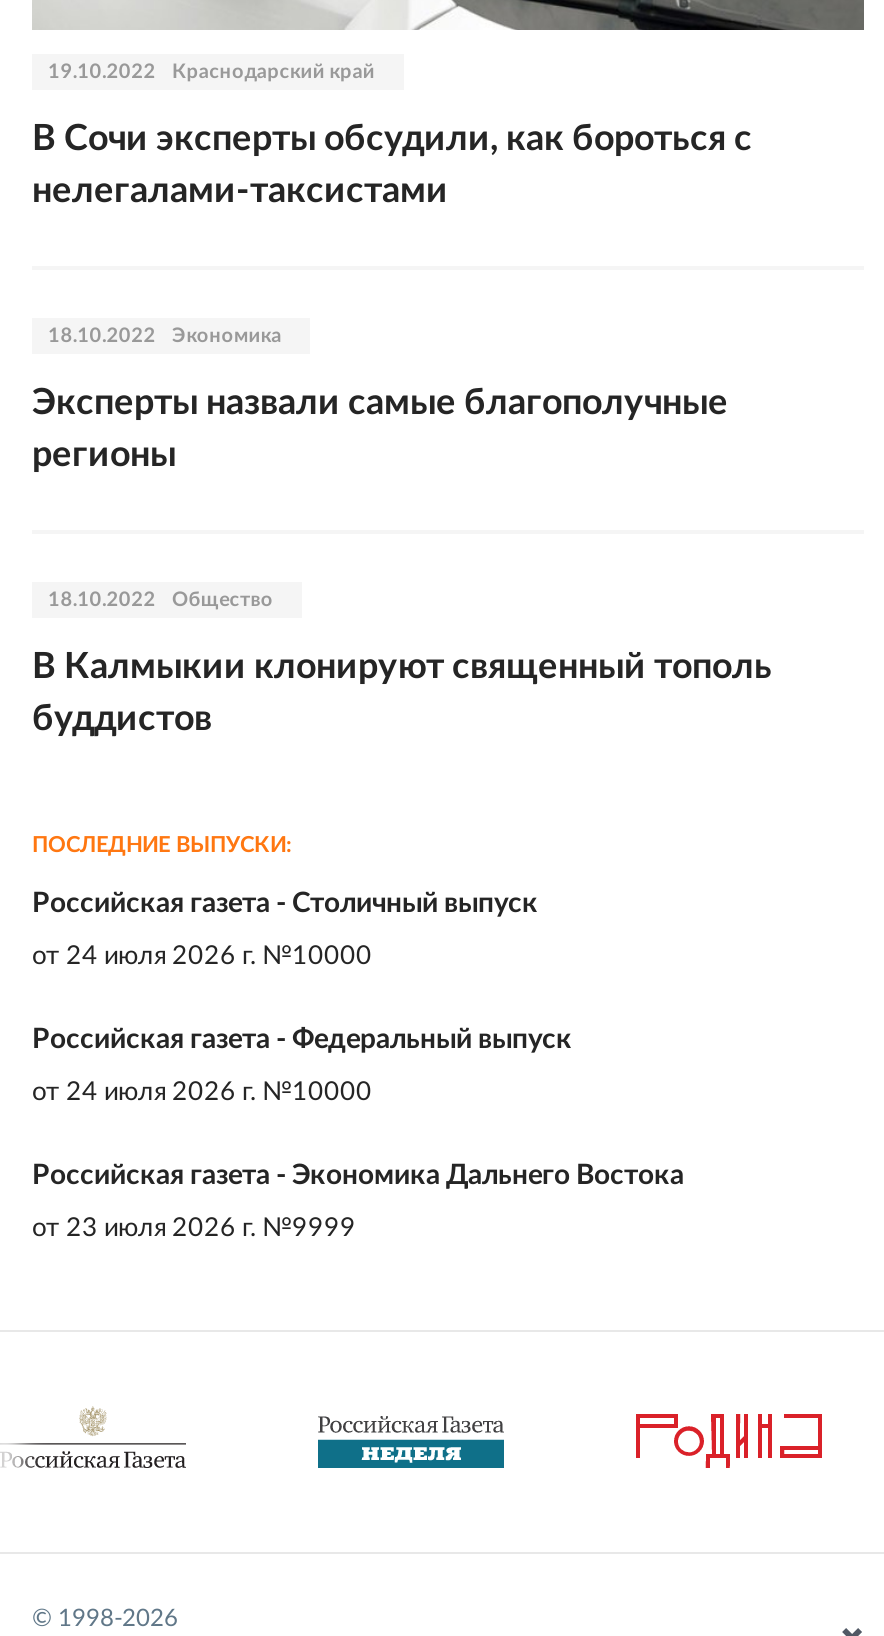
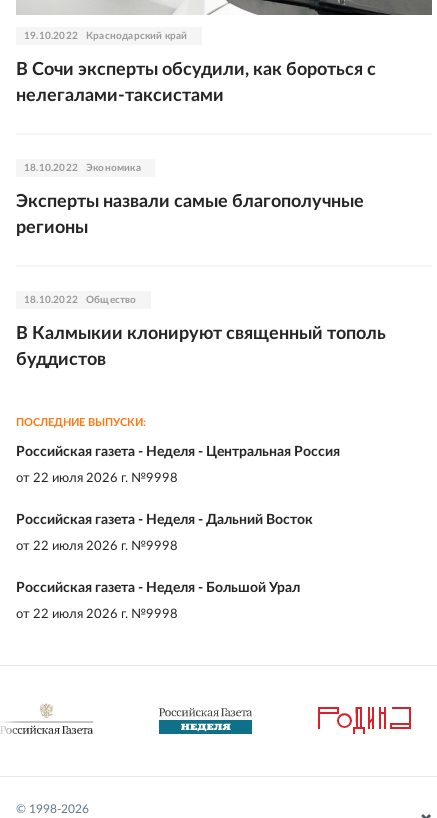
[32,890,538,918] Российская газета - Столичный выпуск -> [16,445,340,459] Российская газета - Неделя - Центральная Россия
[32,944,372,970] от 24 июля 2026 г. №10000 -> [16,472,178,485] от 22 июля 2026 г. №9998
[32,1026,572,1054] Российская газета - Федеральный выпуск -> [16,513,313,527] Российская газета - Неделя - Дальний Восток
[32,1080,372,1106] от 24 июля 2026 г. №10000 -> [16,540,178,553] от 22 июля 2026 г. №9998
[32,1162,684,1190] Российская газета - Экономика Дальнего Востока -> [16,581,300,595] Российская газета - Неделя - Большой Урал
[32,1216,356,1242] от 23 июля 2026 г. №9999 -> [16,608,178,621] от 22 июля 2026 г. №9998

